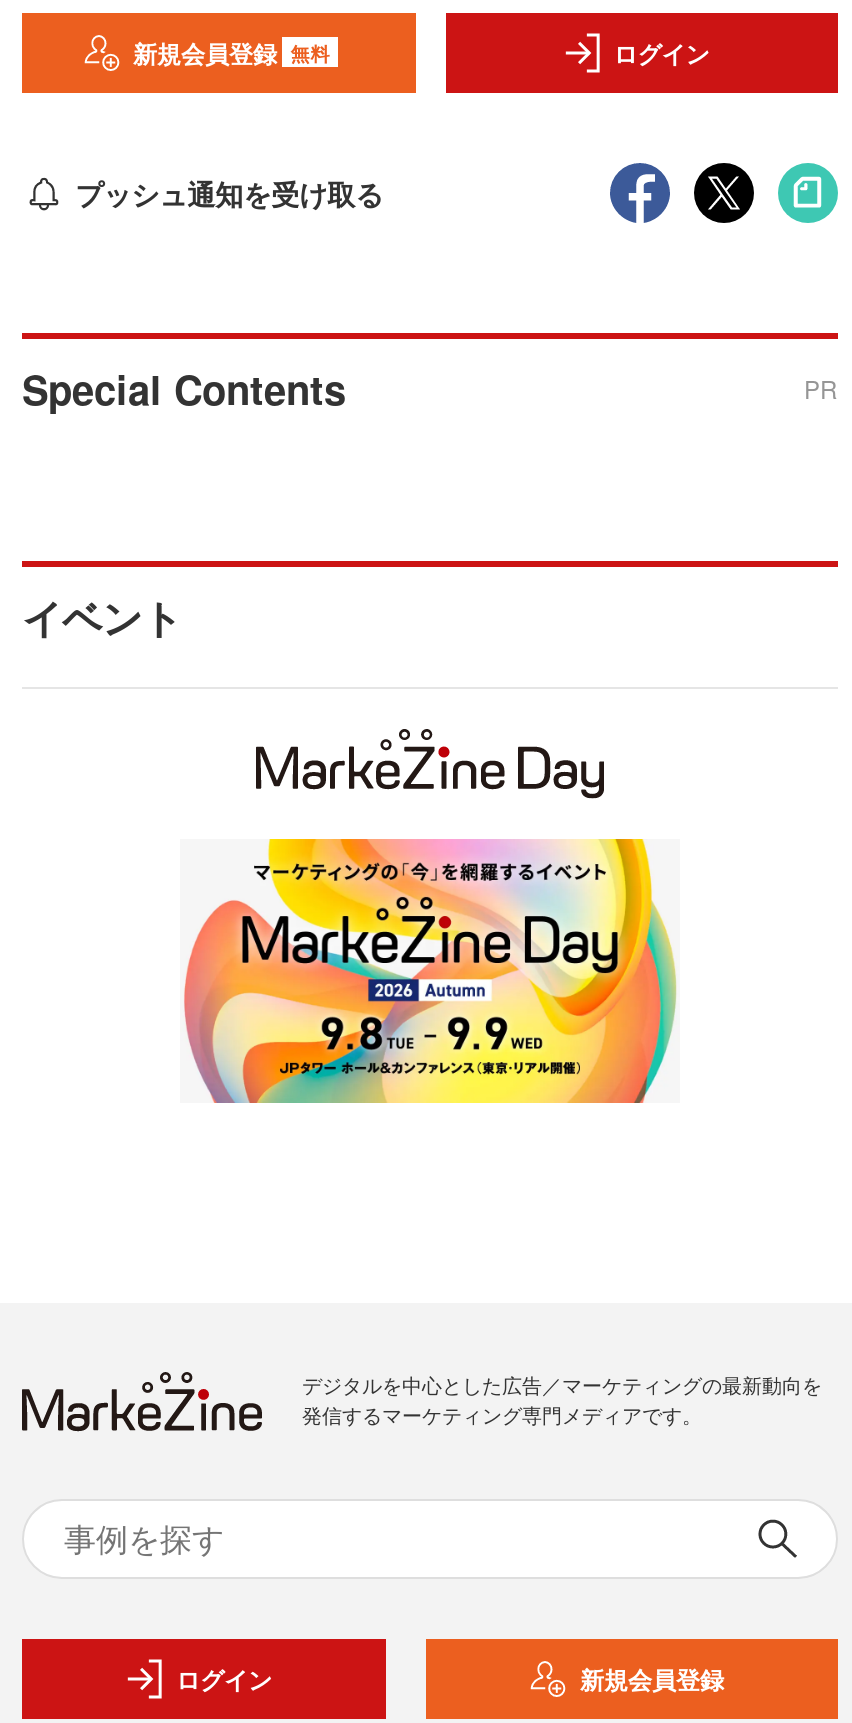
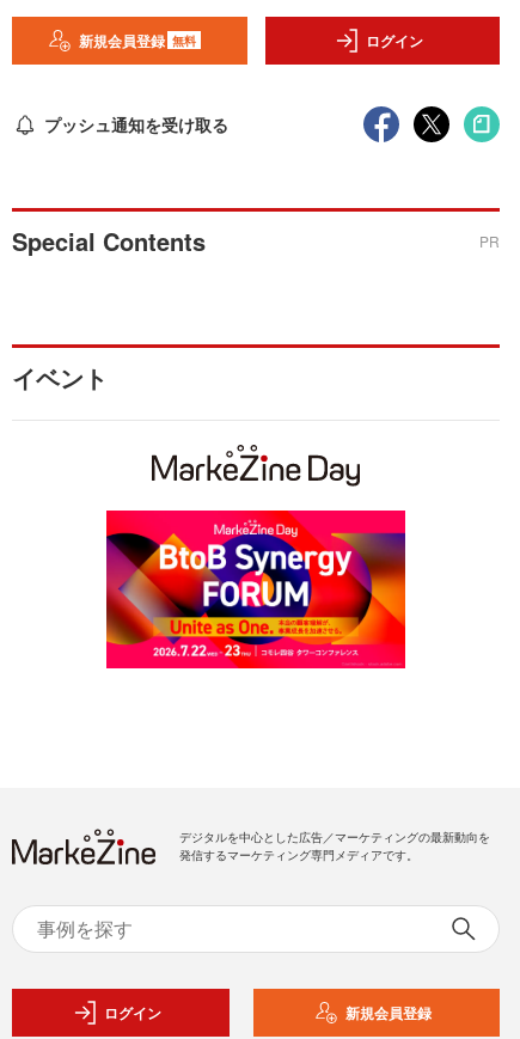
[180,837,680,1105] [image] -> [105,509,406,670] [image]

